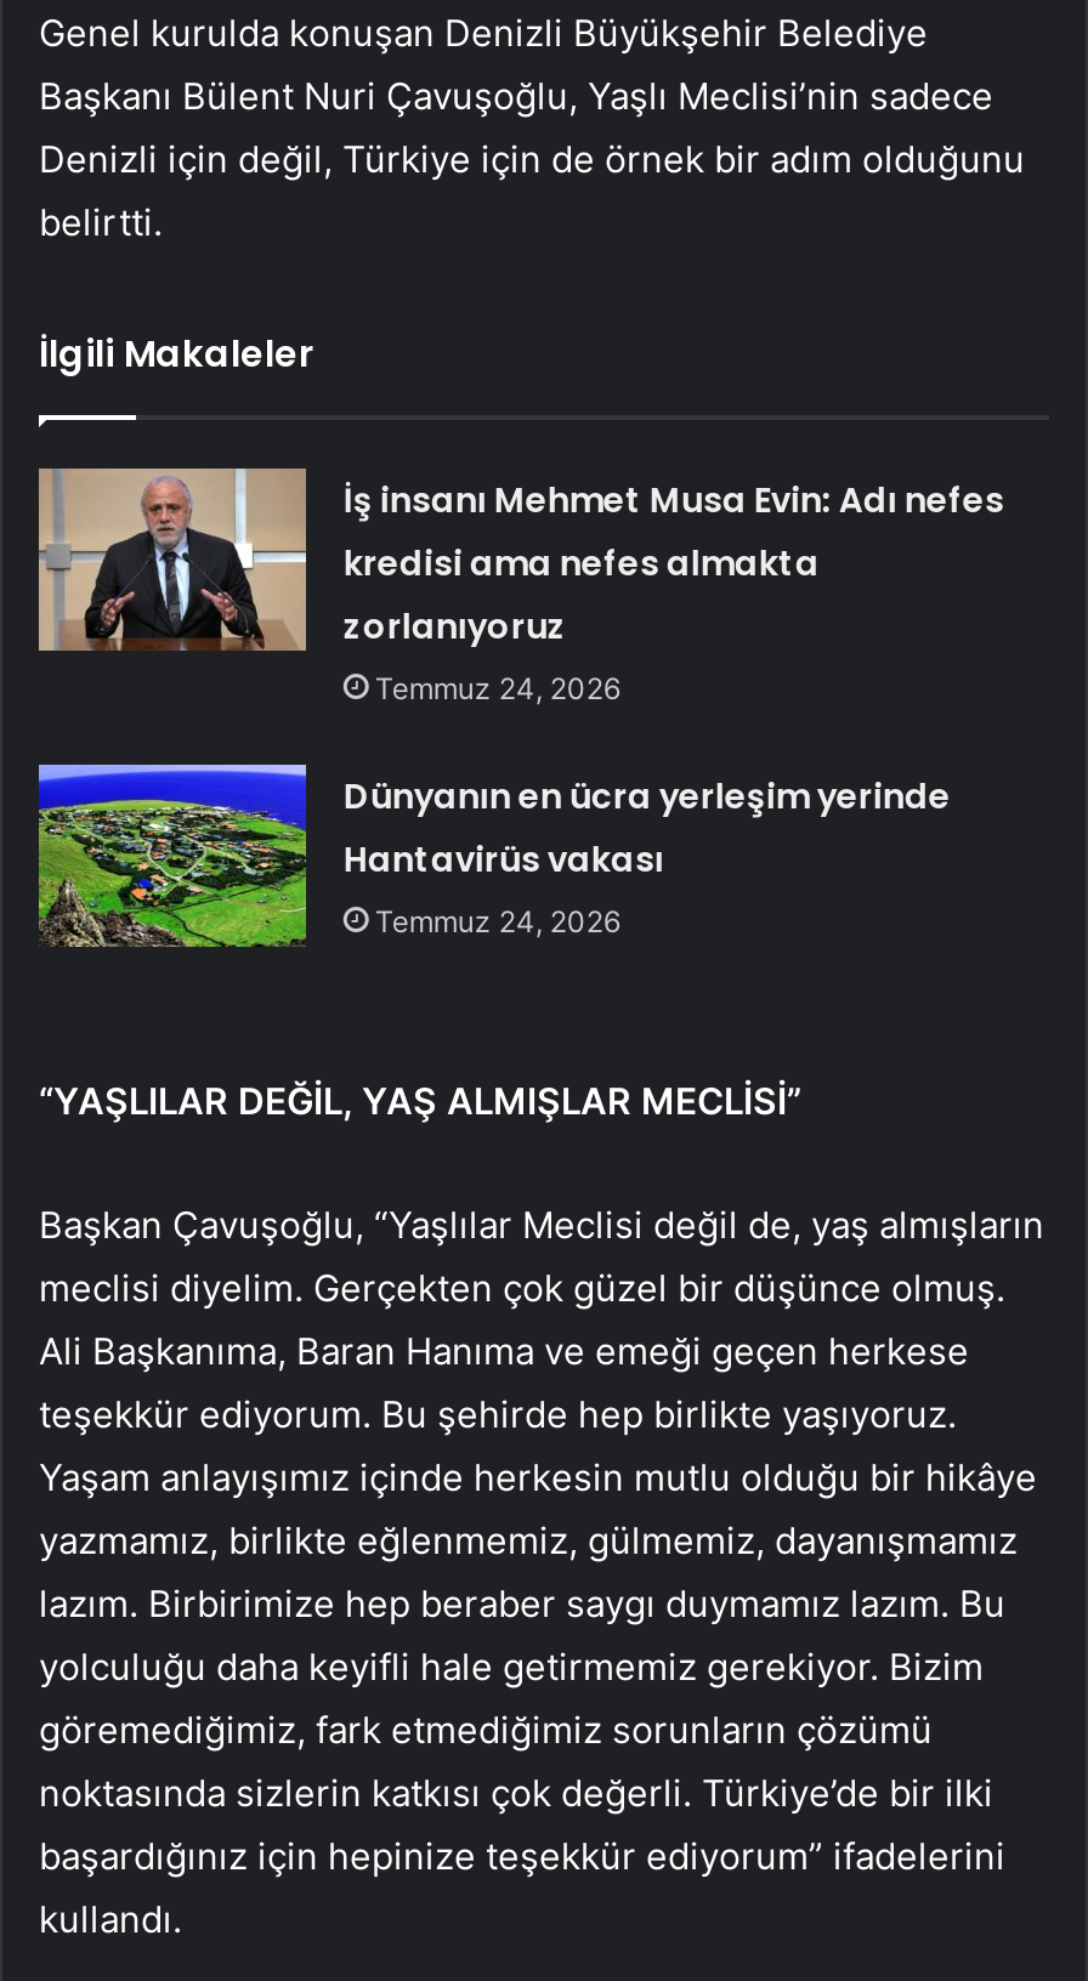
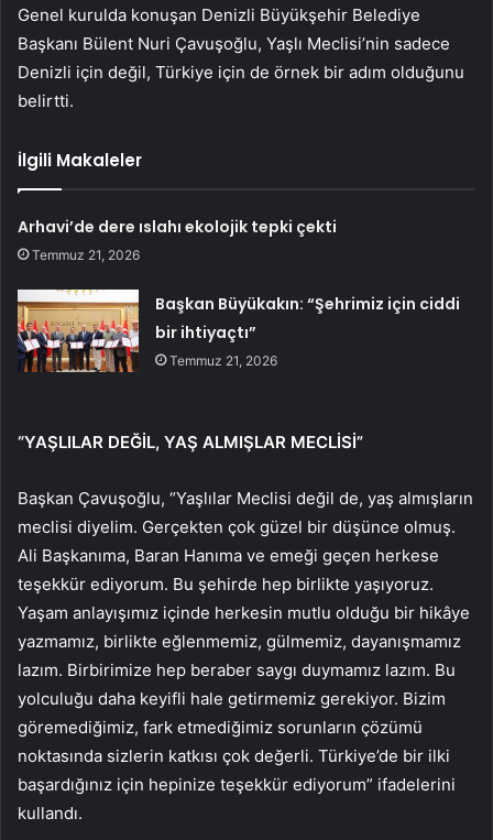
[343,476,1004,707] İş insanı Mehmet Musa Evin: Adı nefes | kredisi ama nefes almakta | zorlanıyoruz | Temmuz 24, 2026 -> [18,216,337,263] Arhavi’de dere ıslahı ekolojik tepki çekti | Temmuz 21, 2026
[36,762,950,949] [image] | Dünyanın en ücra yerleşim yerinde | Hantavirüs vakası | Temmuz 24, 2026 -> [17,288,460,373] [image] | Başkan Büyükakın: “Şehrimiz için ciddi | bir ihtiyaçtı” | Temmuz 21, 2026

